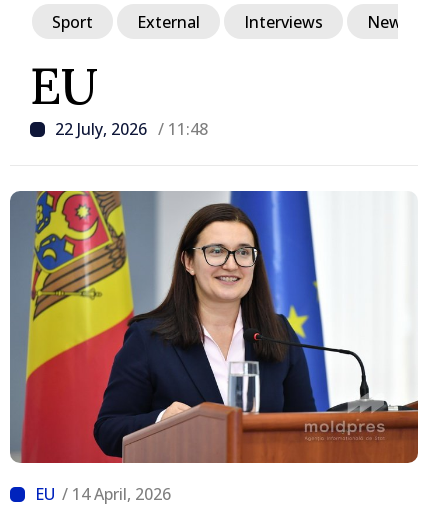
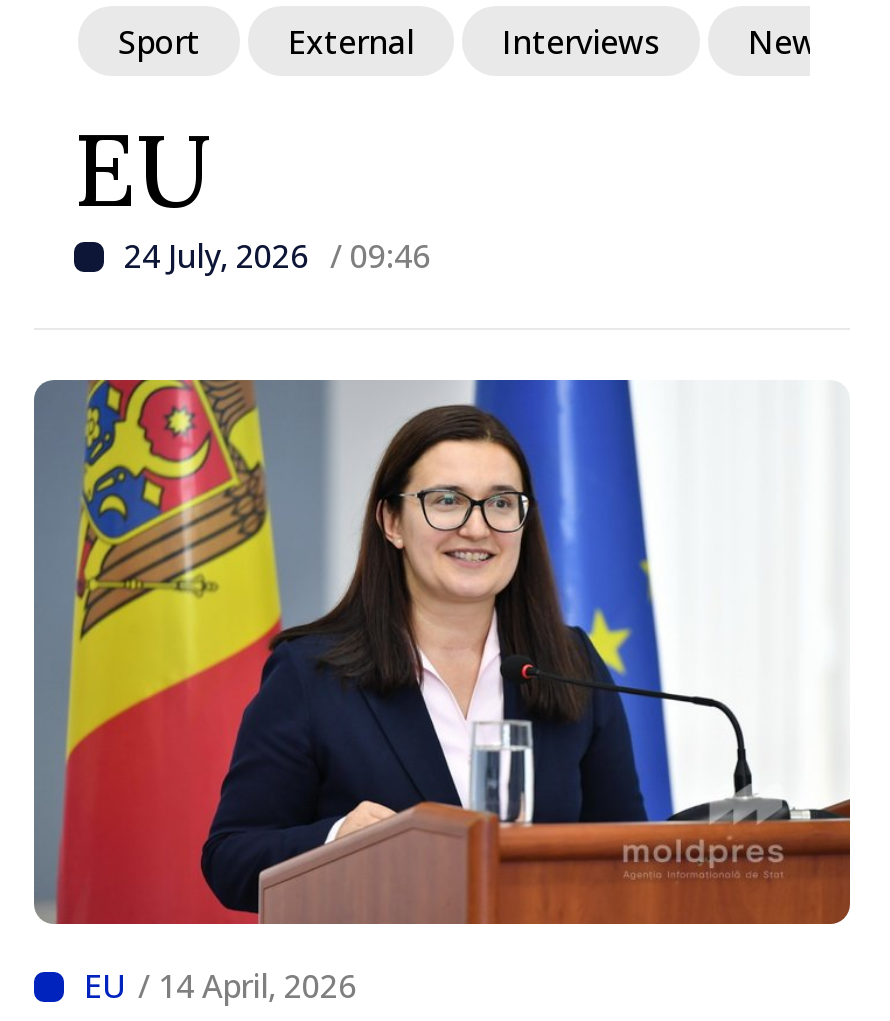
[55,118,208,140] 22 July, 2026 / 11:48 -> [124,234,430,278] 24 July, 2026 / 09:46

